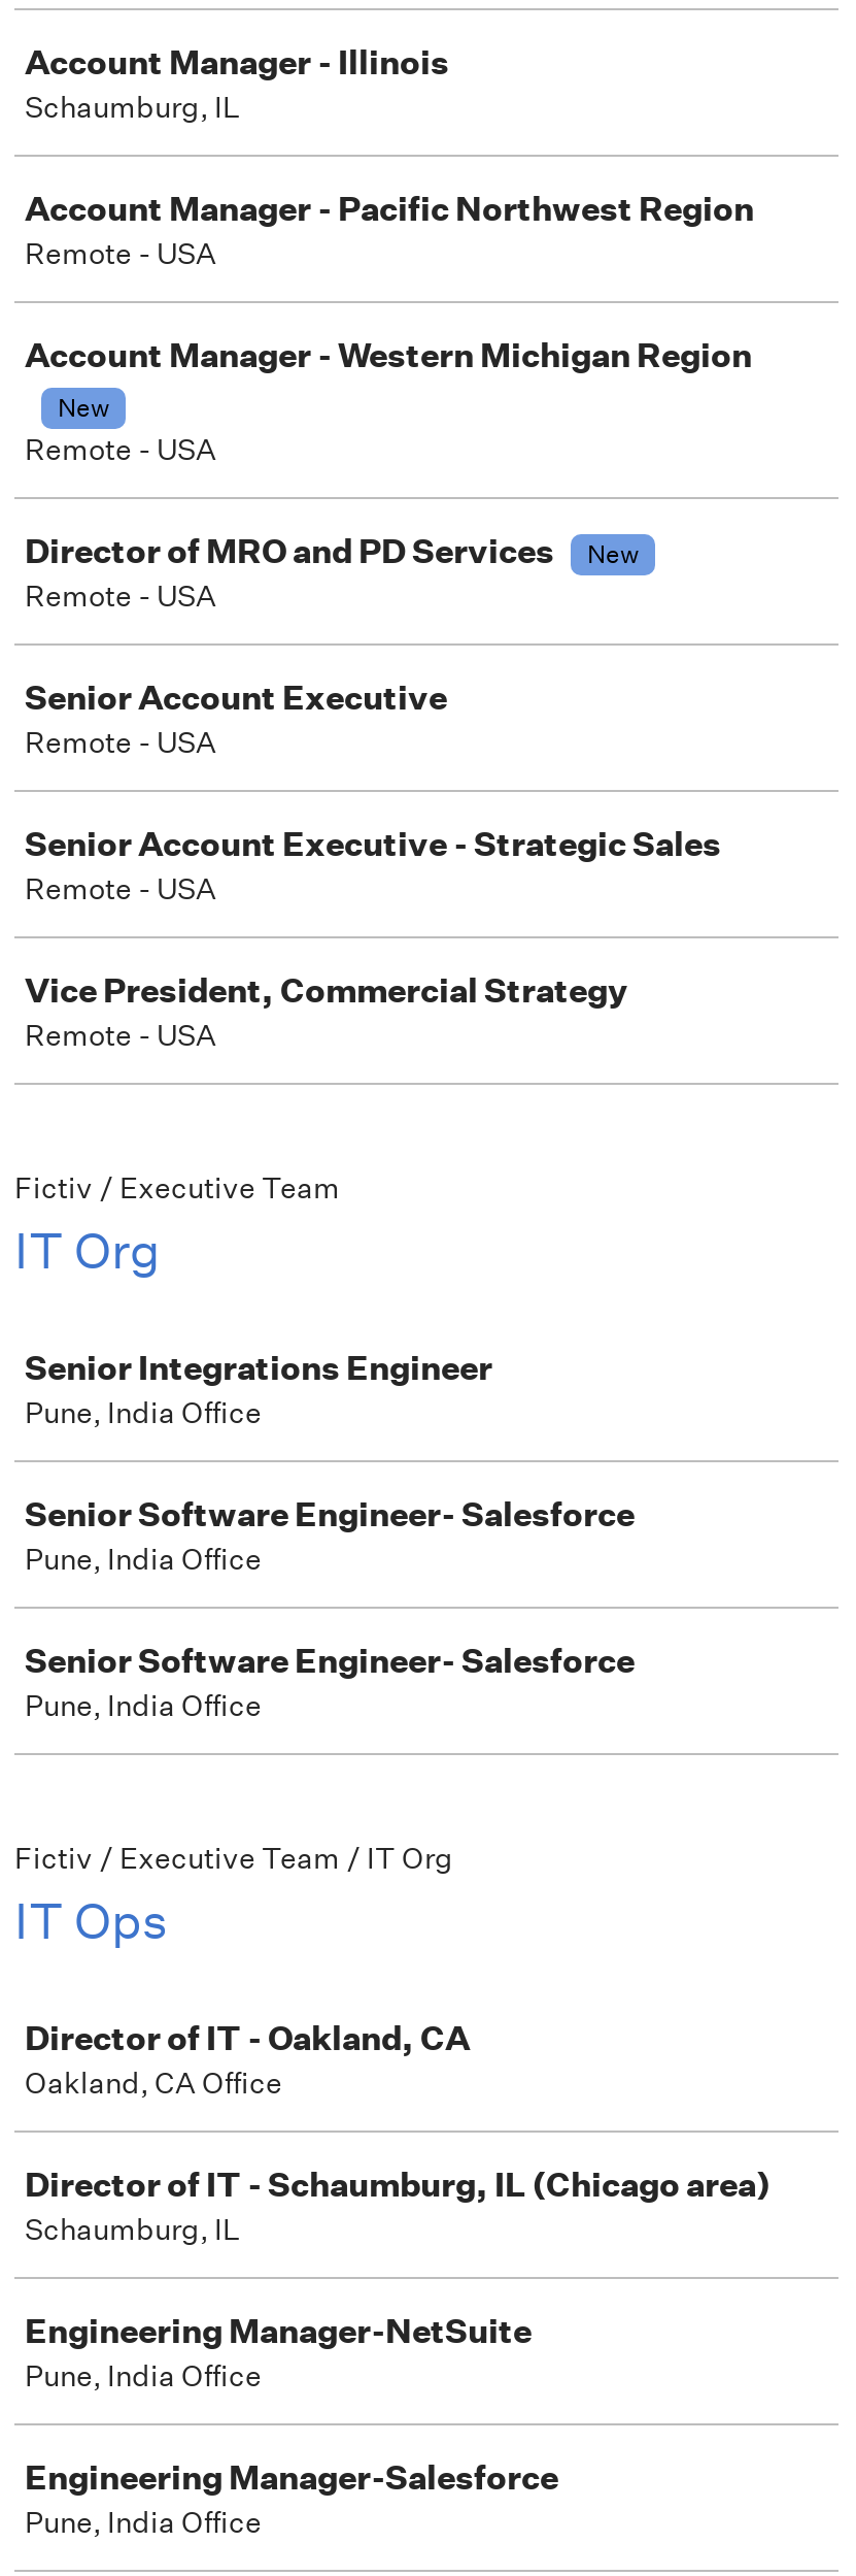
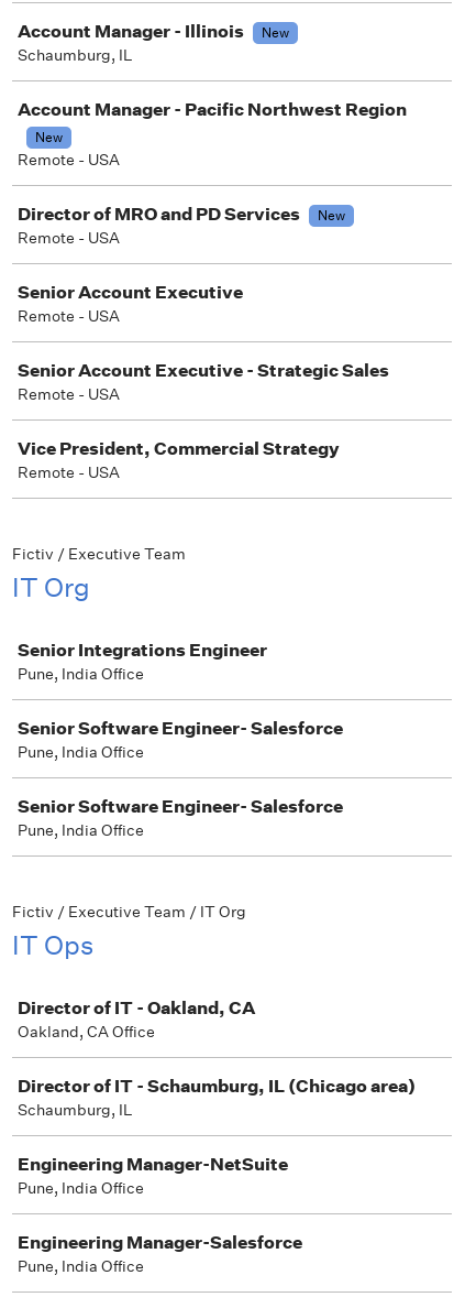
none -> [262,23,289,42] New
[25,235,752,375] Remote - USA | Account Manager - Western Michigan Region -> none

